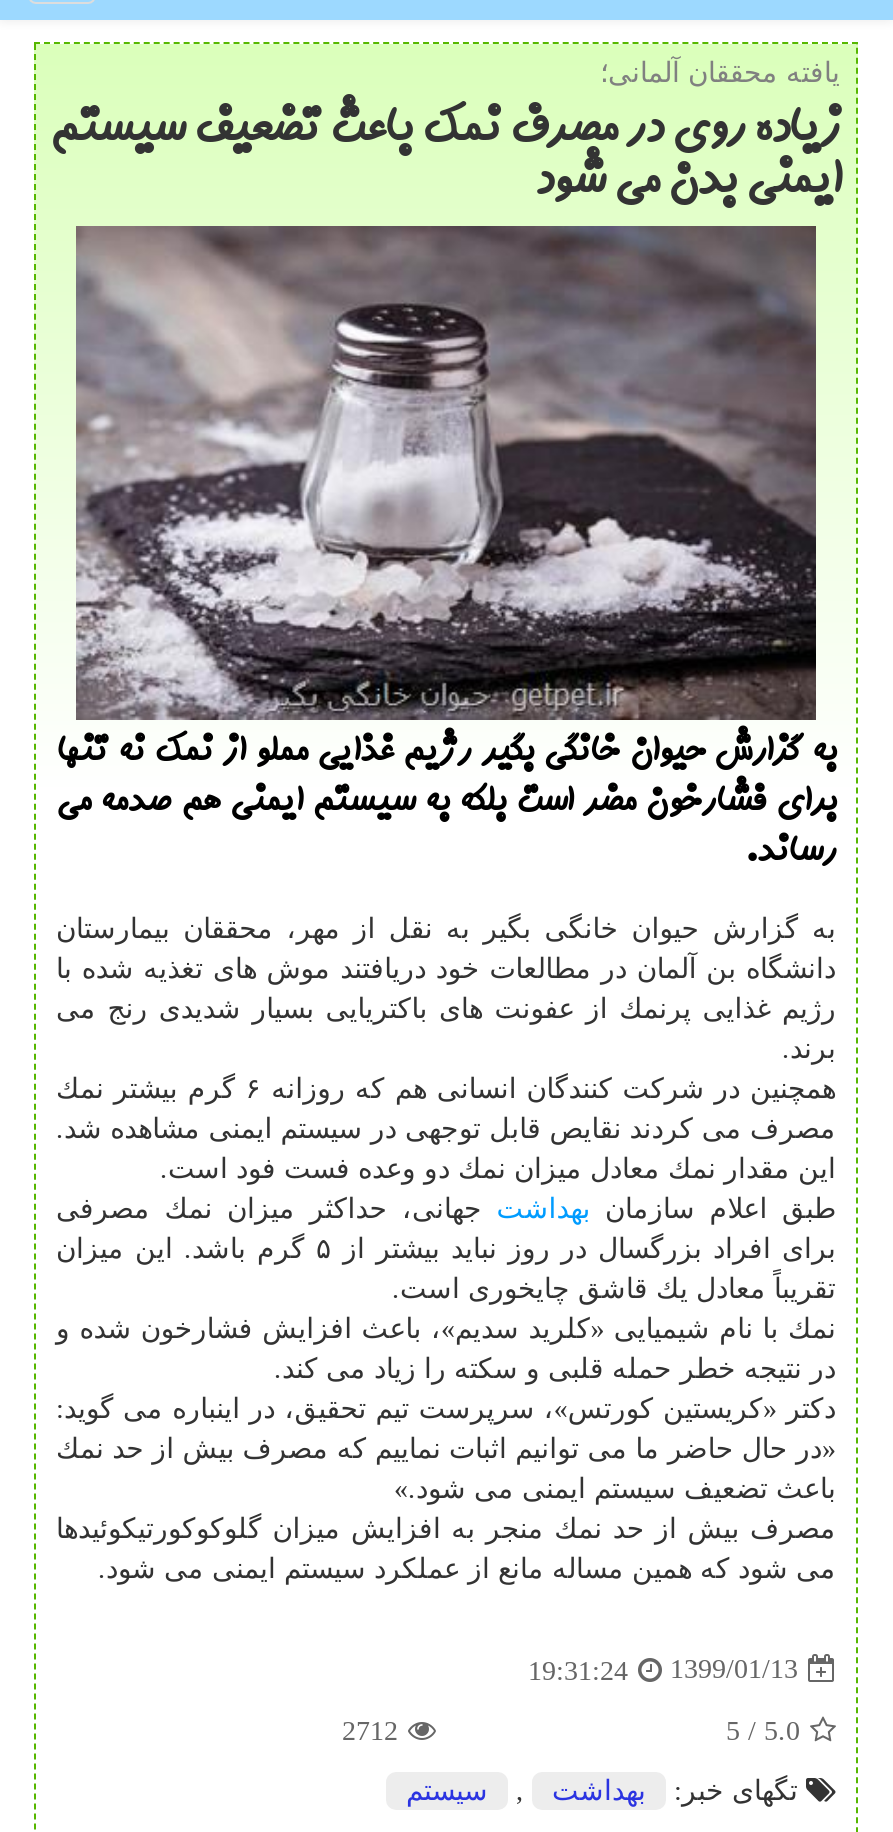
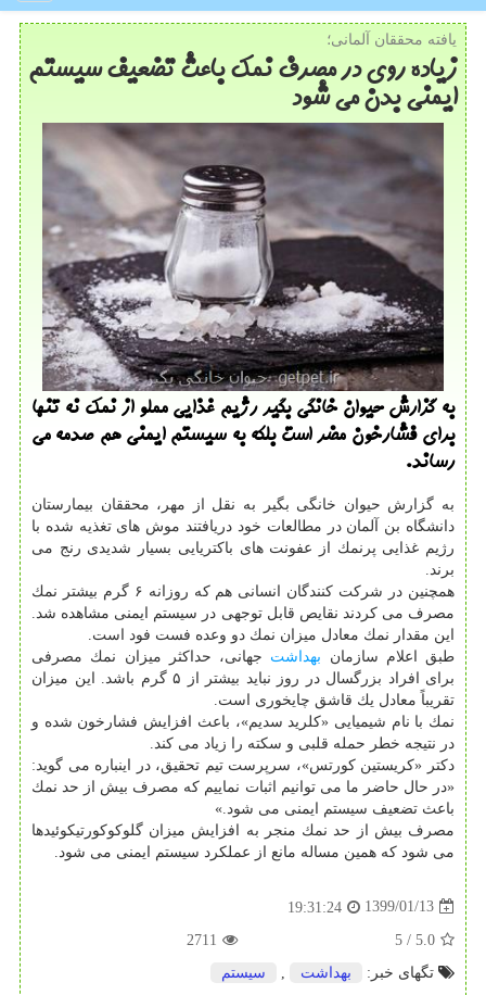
[342,1716,398,1746] 2712 -> [187,932,217,948] 2711

